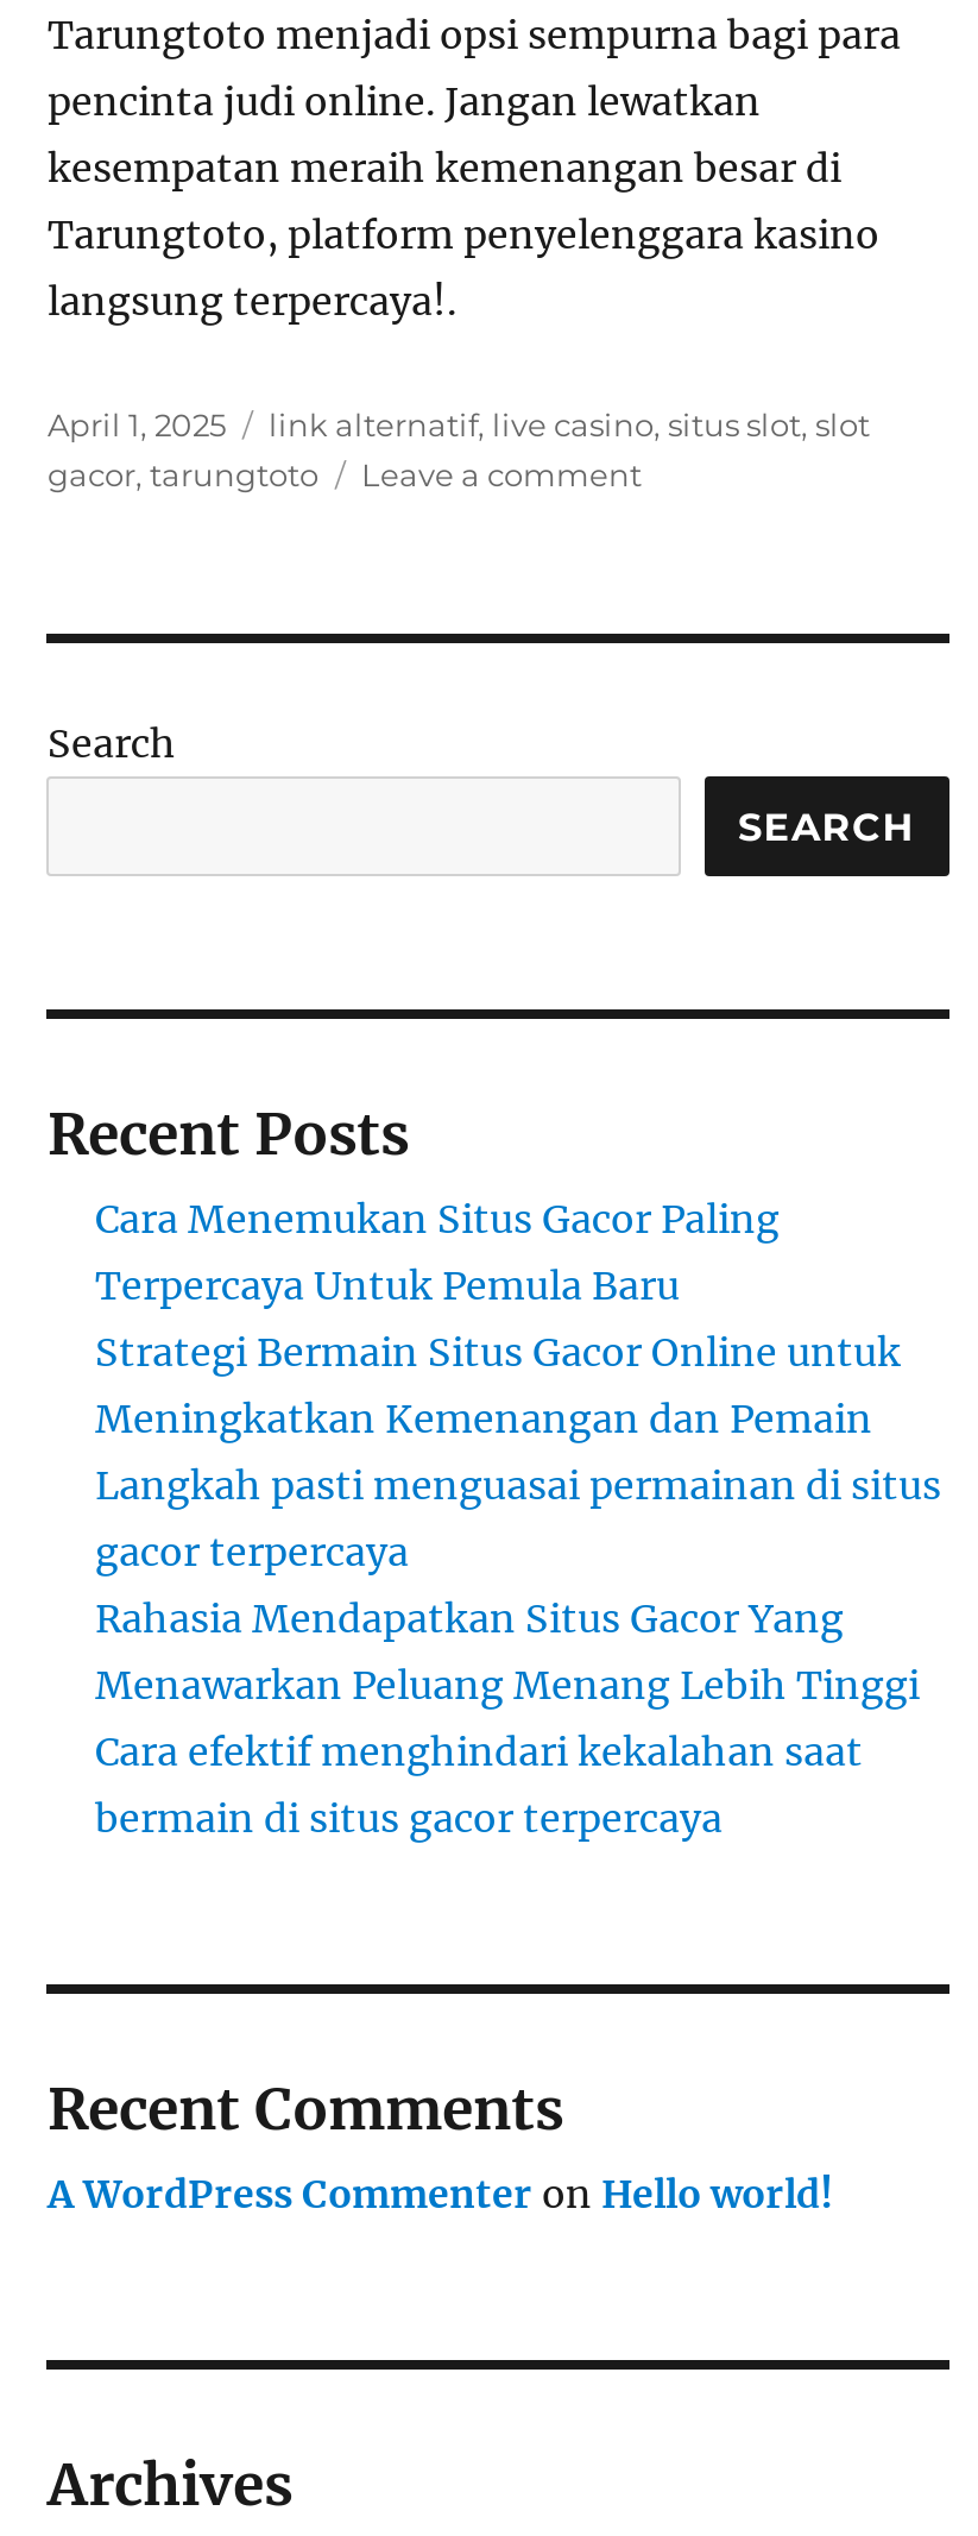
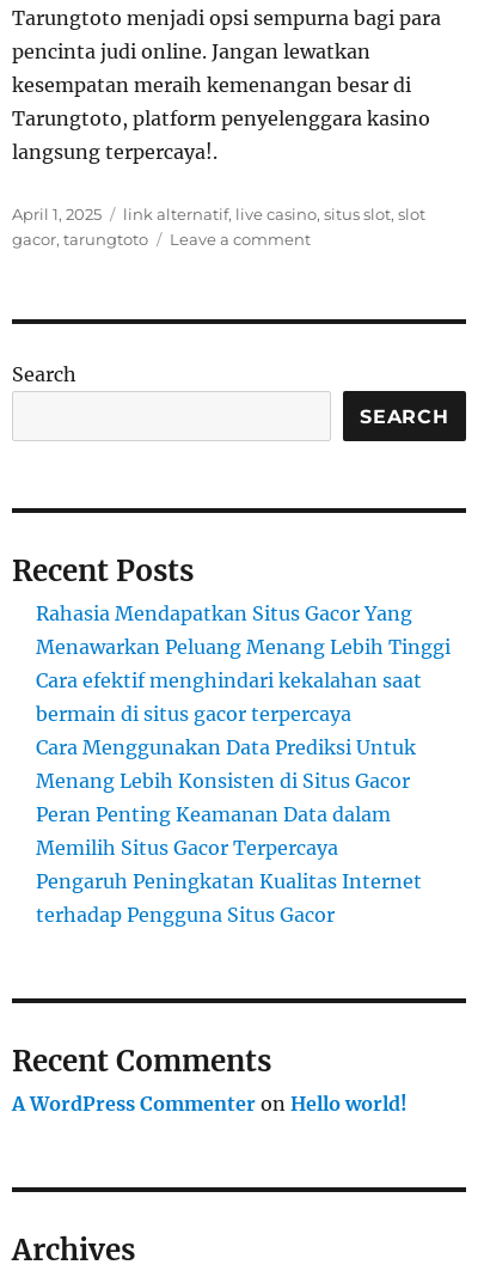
[95,1195,941,1575] Cara Menemukan Situs Gacor Paling | Terpercaya Untuk Pemula Baru | Strategi Bermain Situs Gacor Online untuk | Meningkatkan Kemenangan dan Pemain | Langkah pasti menguasai permainan di situs | gacor terpercaya -> none
moved [95,1594,920,1842] -> [36,601,451,726]: Rahasia Mendapatkan Situs Gacor Yang | Menawarkan Peluang Menang Lebih Tinggi | Cara efektif menghindari kekalahan saat | bermain di situs gacor terpercaya
none -> [36,735,422,927] Cara Menggunakan Data Prediksi Untuk | Menang Lebih Konsisten di Situs Gacor | Peran Penting Keamanan Data dalam | Memilih Situs Gacor Terpercaya | Pengaruh Peningkatan Kualitas Internet | terhadap Pengguna Situs Gacor

